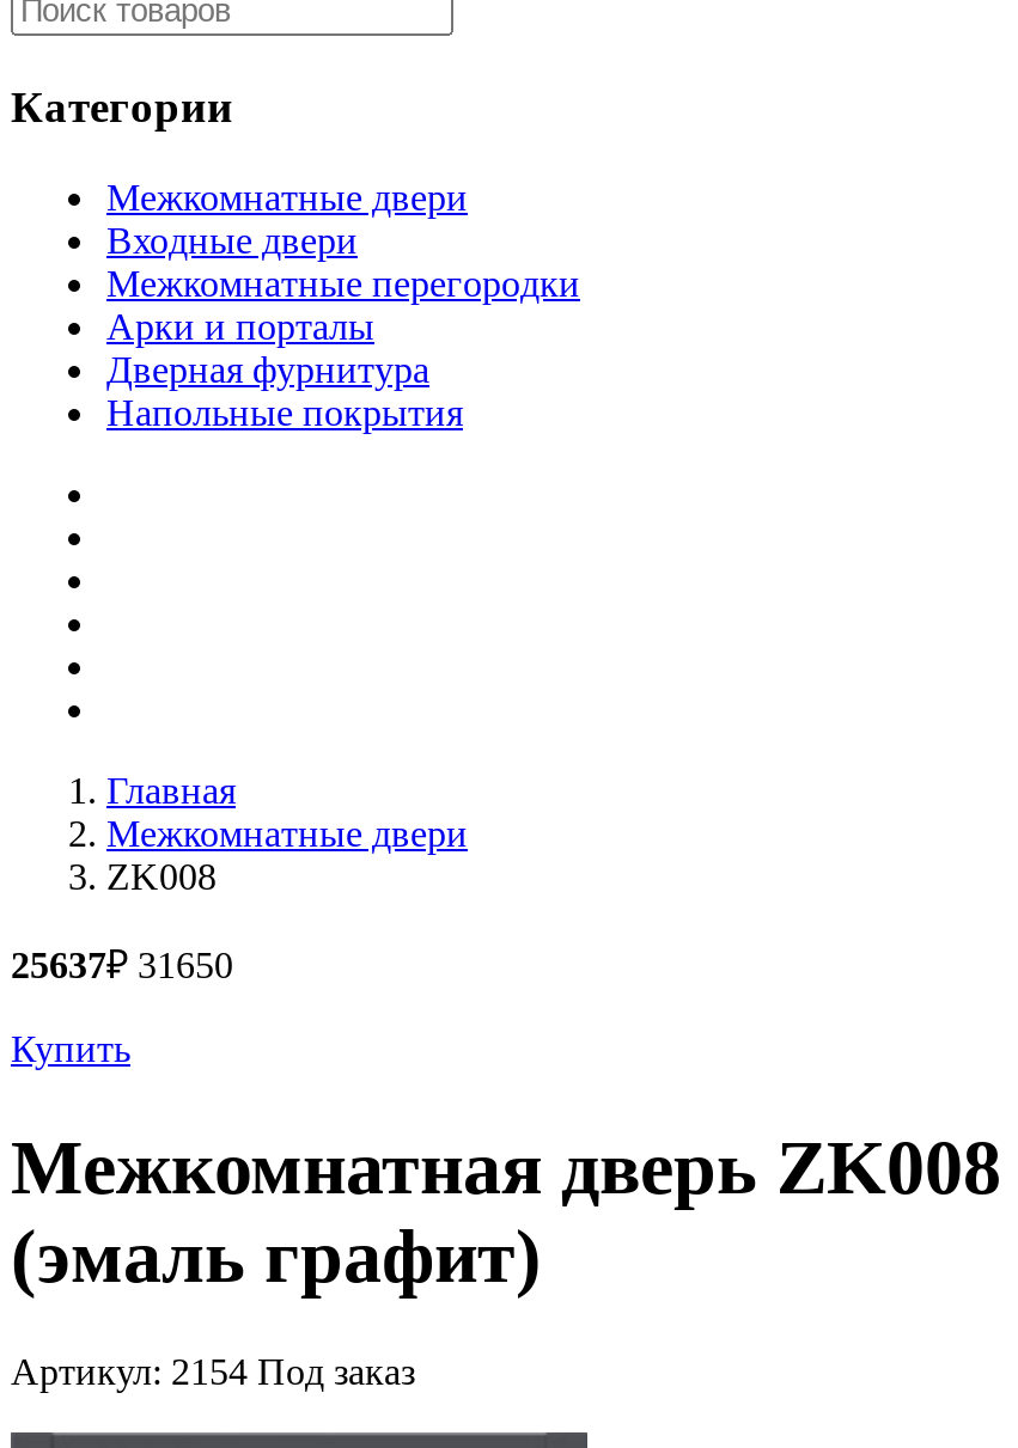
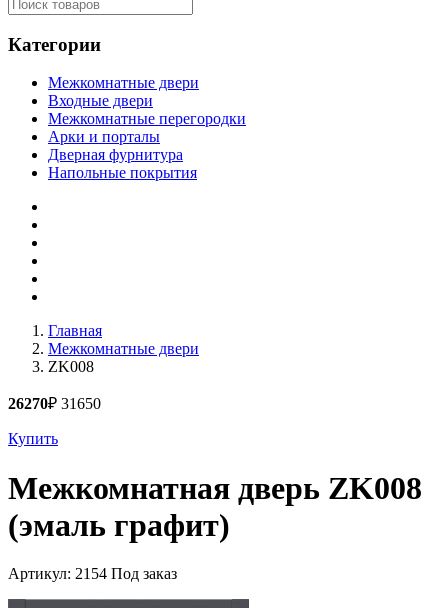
[11,946,233,986] 25637₽ 31650 -> [8,395,101,412] 26270₽ 31650

